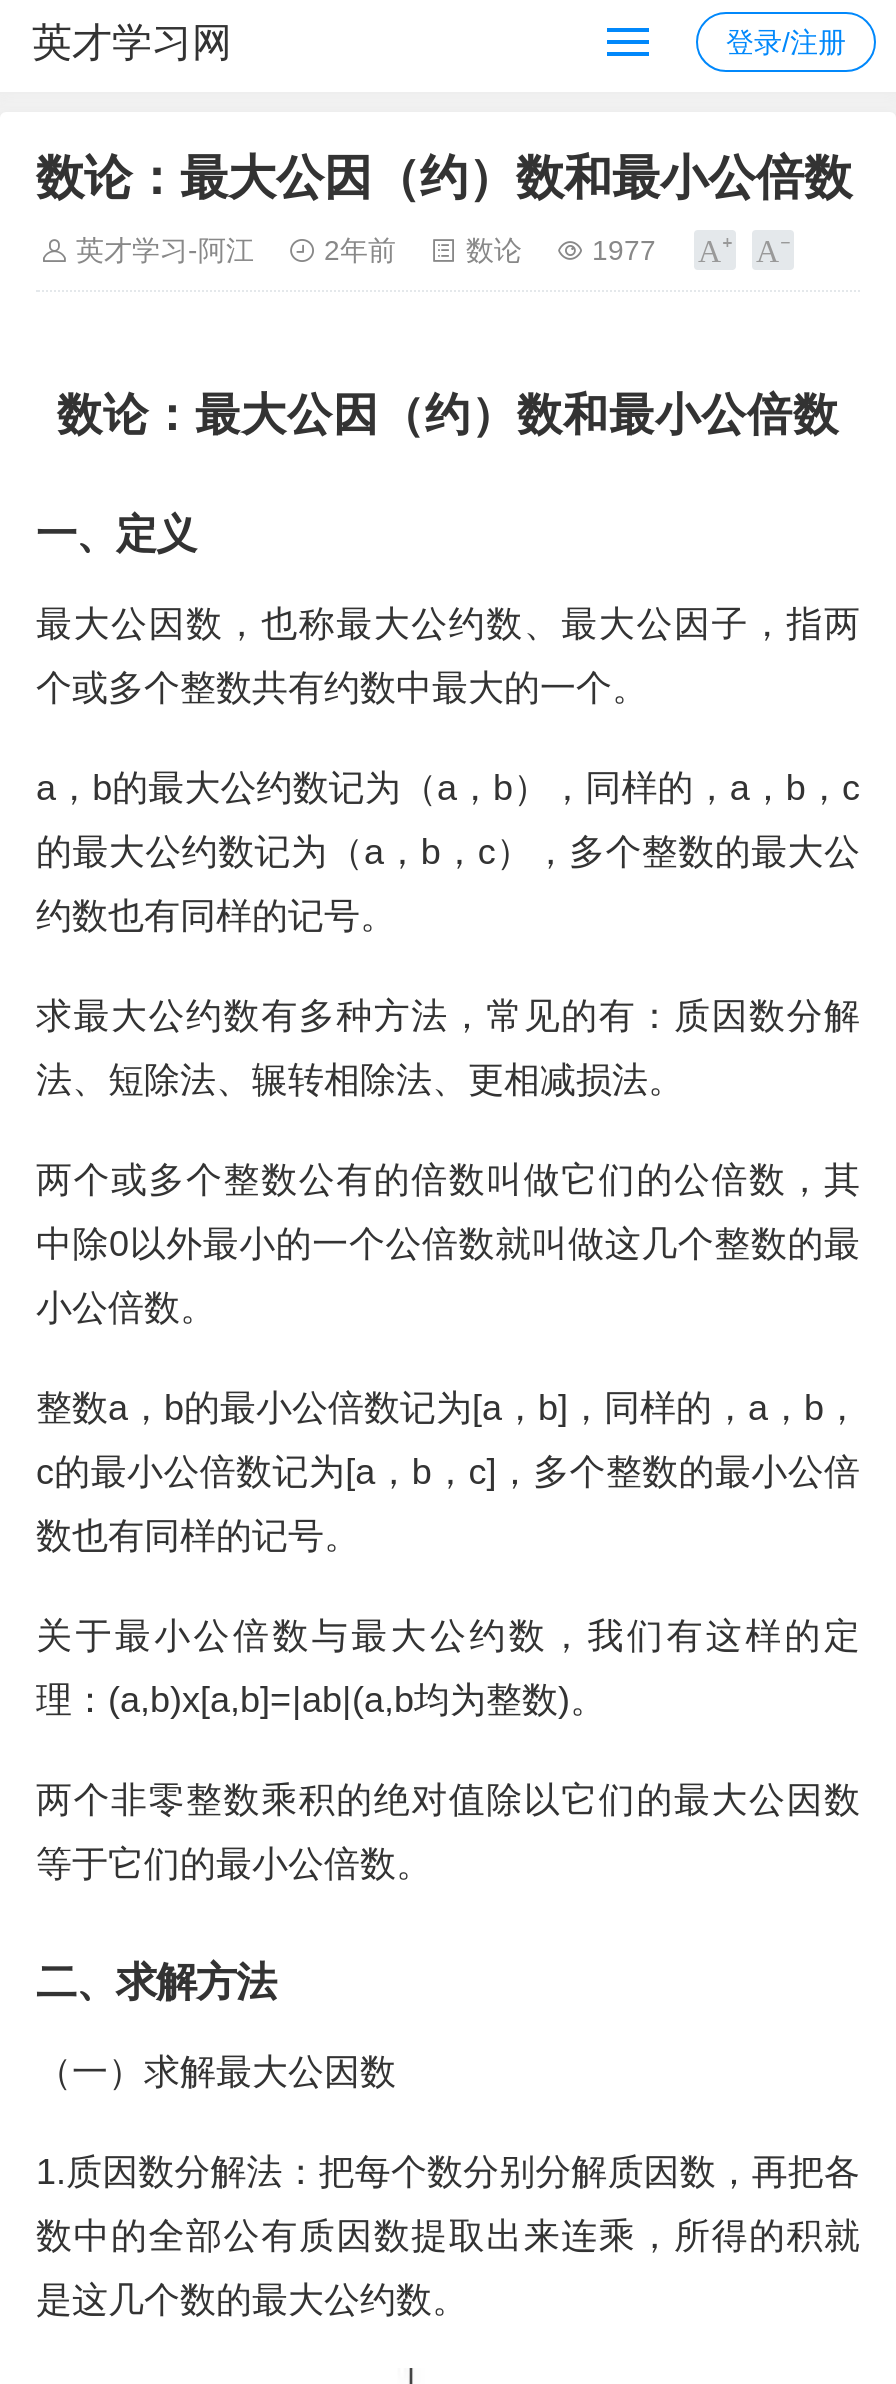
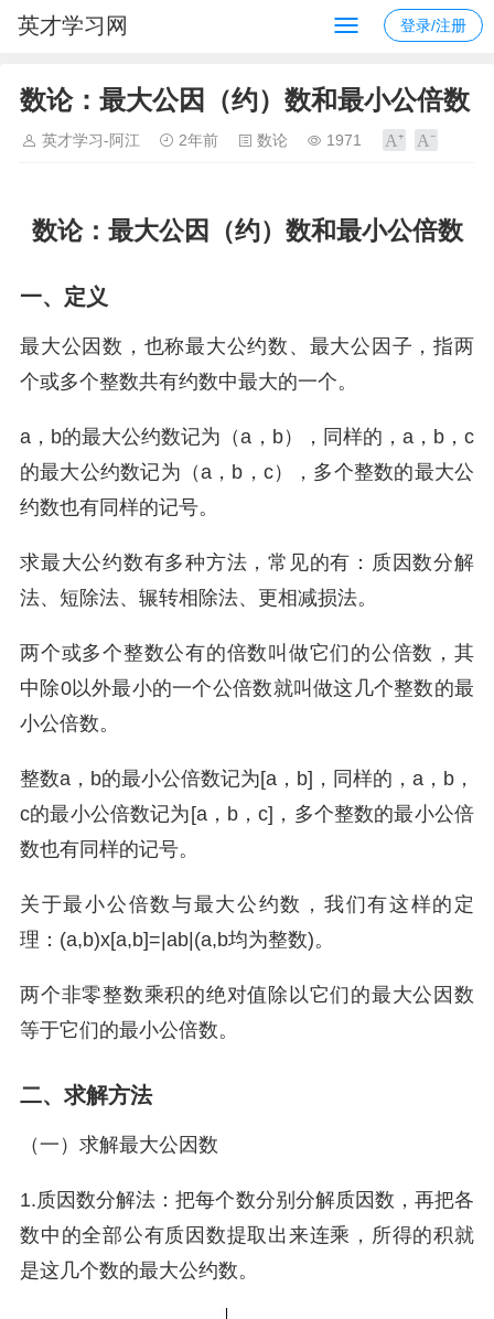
[592,234,656,266] 1977 -> [326,131,362,149] 1971

